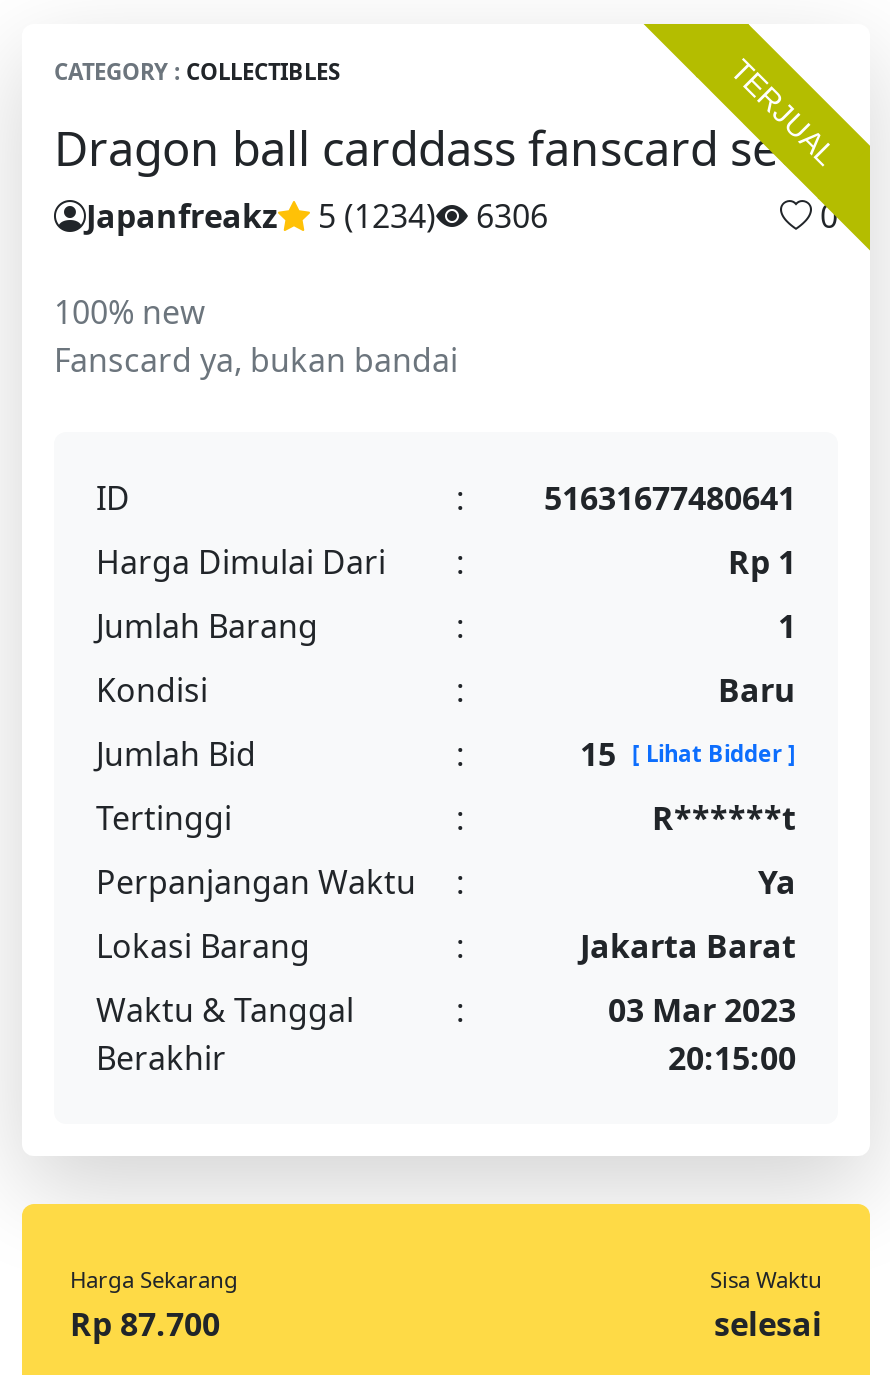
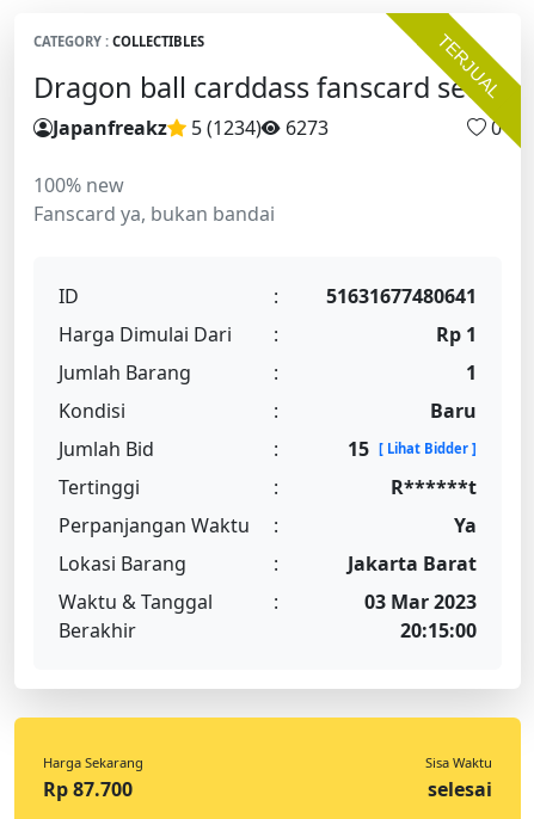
[86,194,548,238] Japanfreakz 5 (1234) 6306 -> [53,115,329,141] Japanfreakz 5 (1234) 6273

